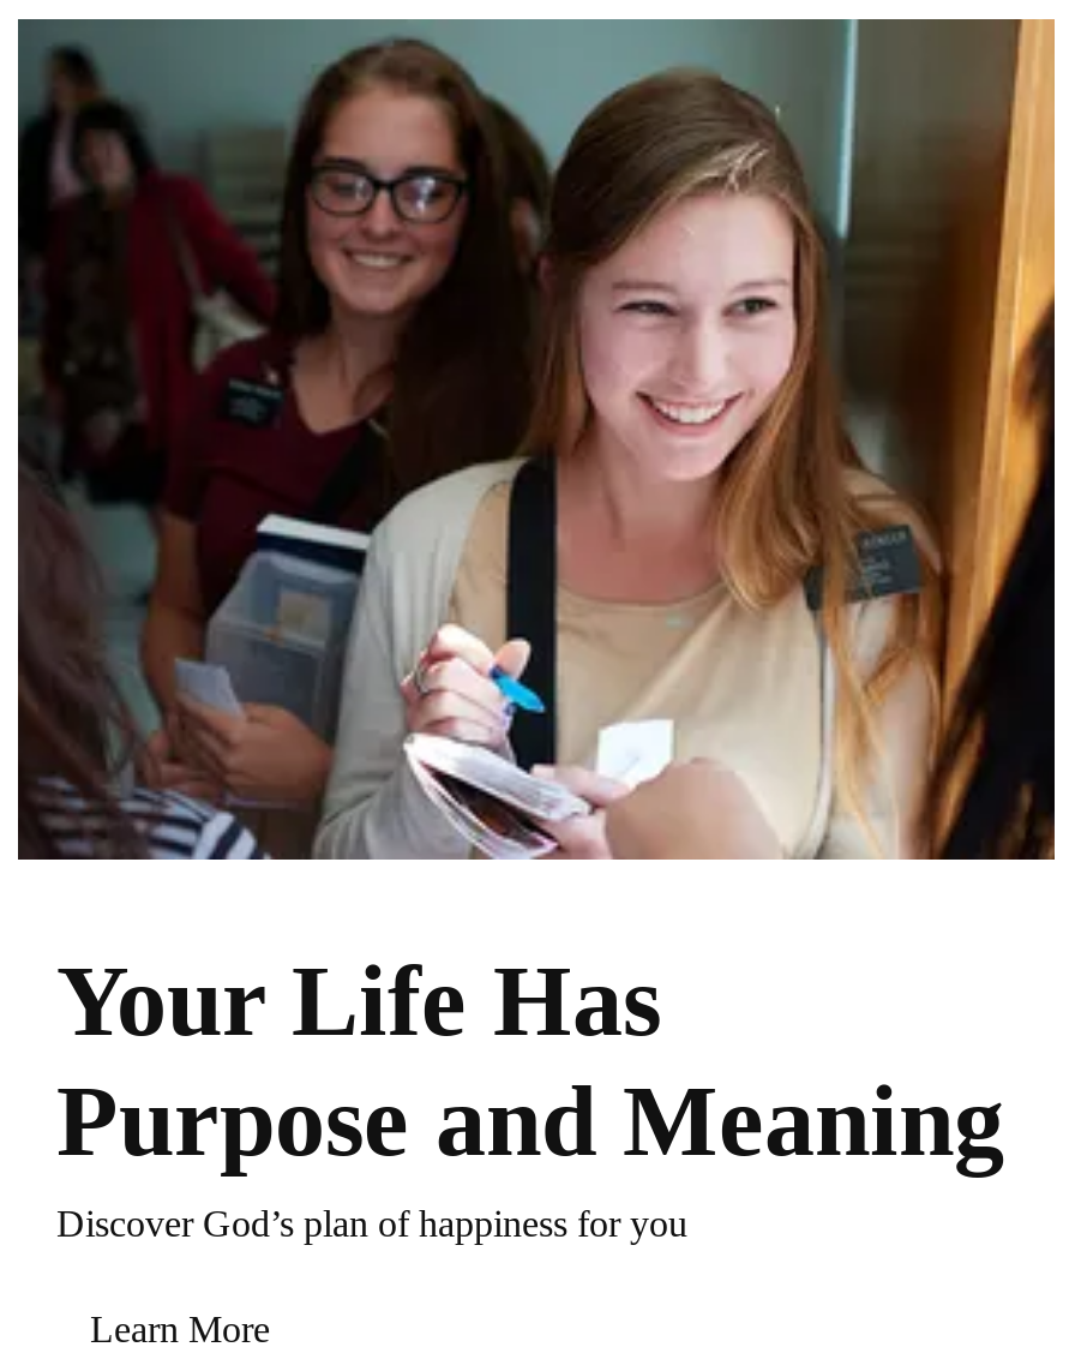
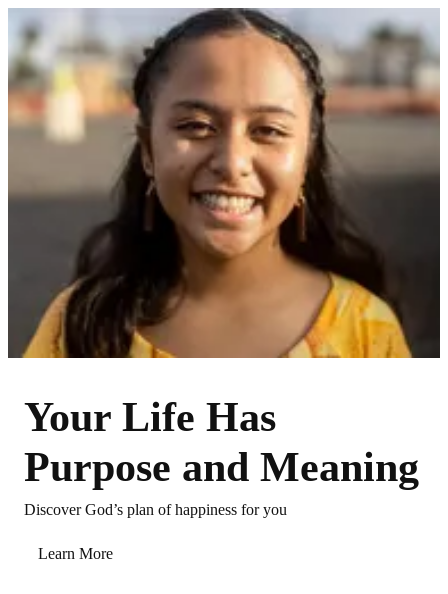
[16,17,1057,862] [image] -> [7,8,440,359] [image]

